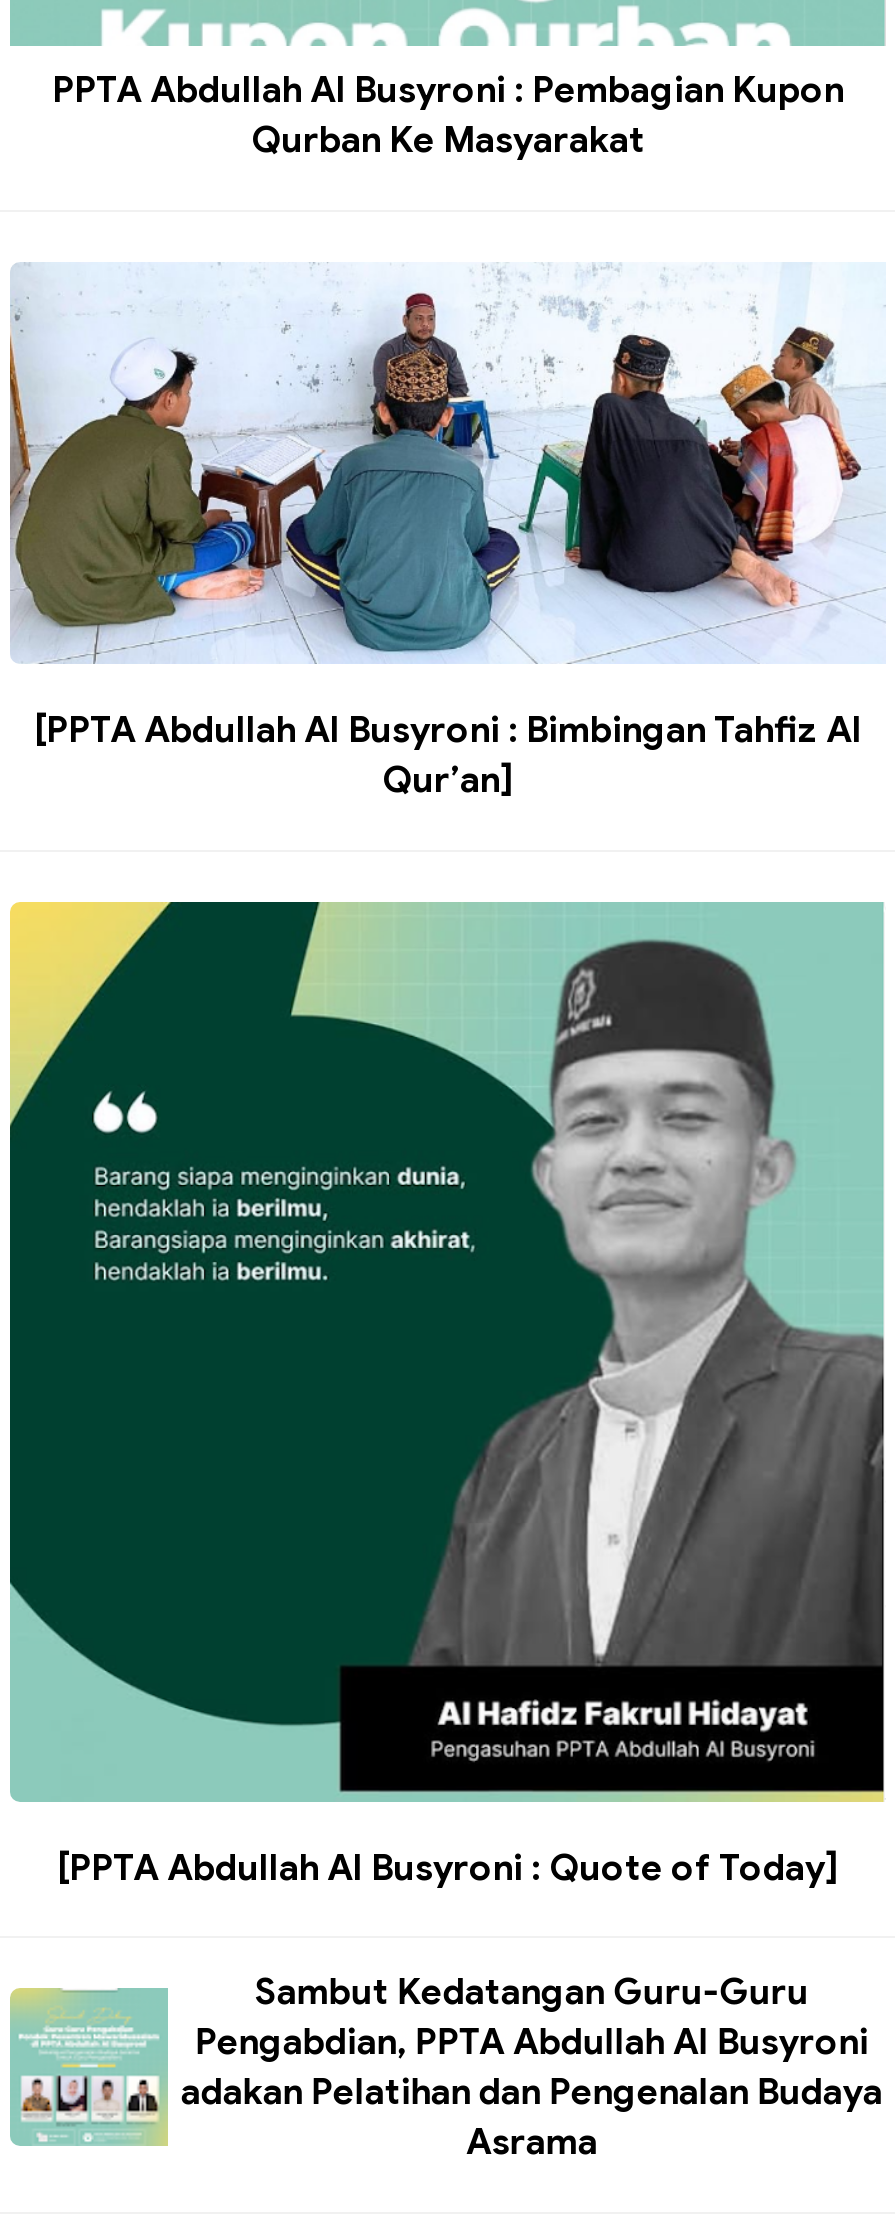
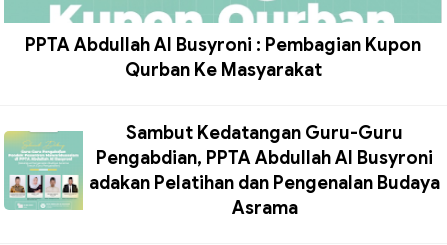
[8,262,884,803] [image] | [PPTA Abdullah Al Busyroni : Bimbingan Tahfiz Al | Qur’an] -> none
[8,900,886,1889] [image] | [PPTA Abdullah Al Busyroni : Quote of Today] -> none

